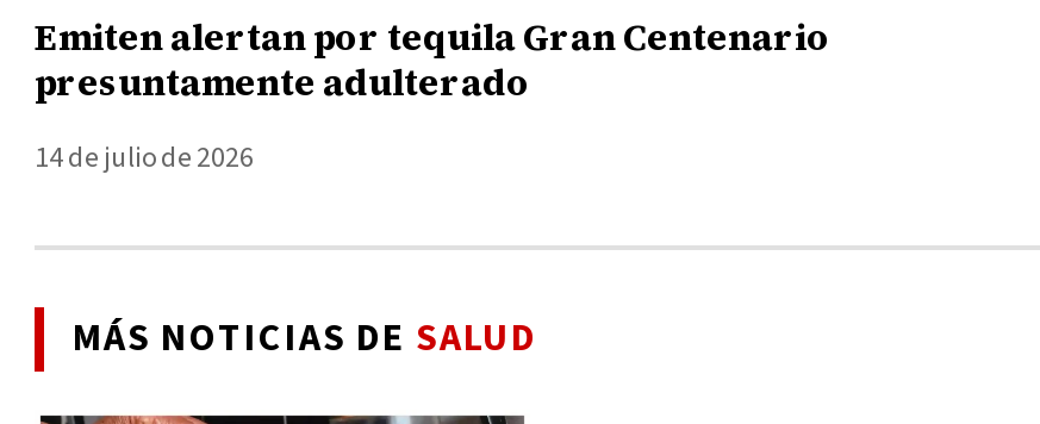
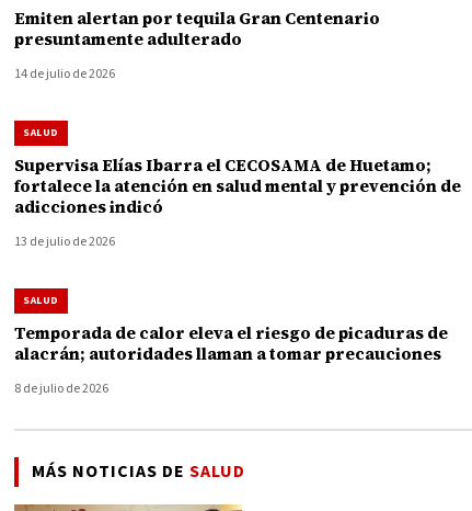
none -> [14,125,461,398] SALUD | Supervisa Elías Ibarra el CECOSAMA de Huetamo; | fortalece la atención en salud mental y prevención de | adicciones indicó | 13 de julio de 2026 | SALUD | Temporada de calor eleva el riesgo de picaduras de | alacrán; autoridades llaman a tomar precauciones | 8 de julio de 2026

